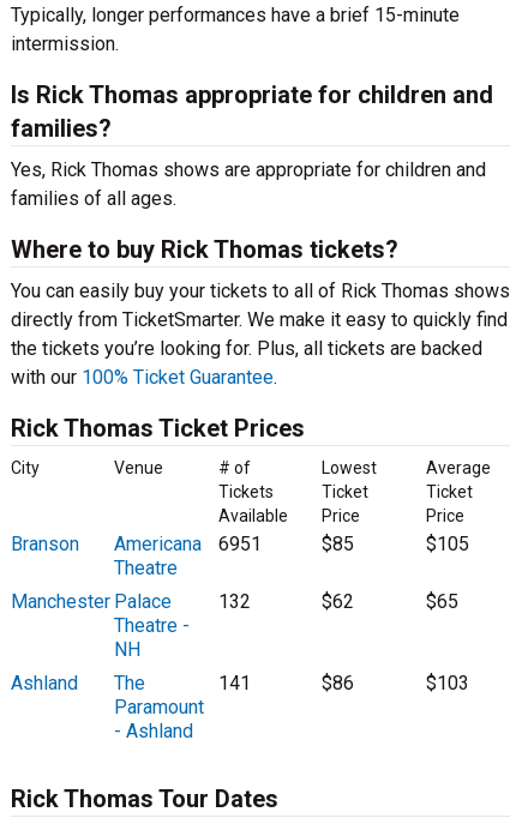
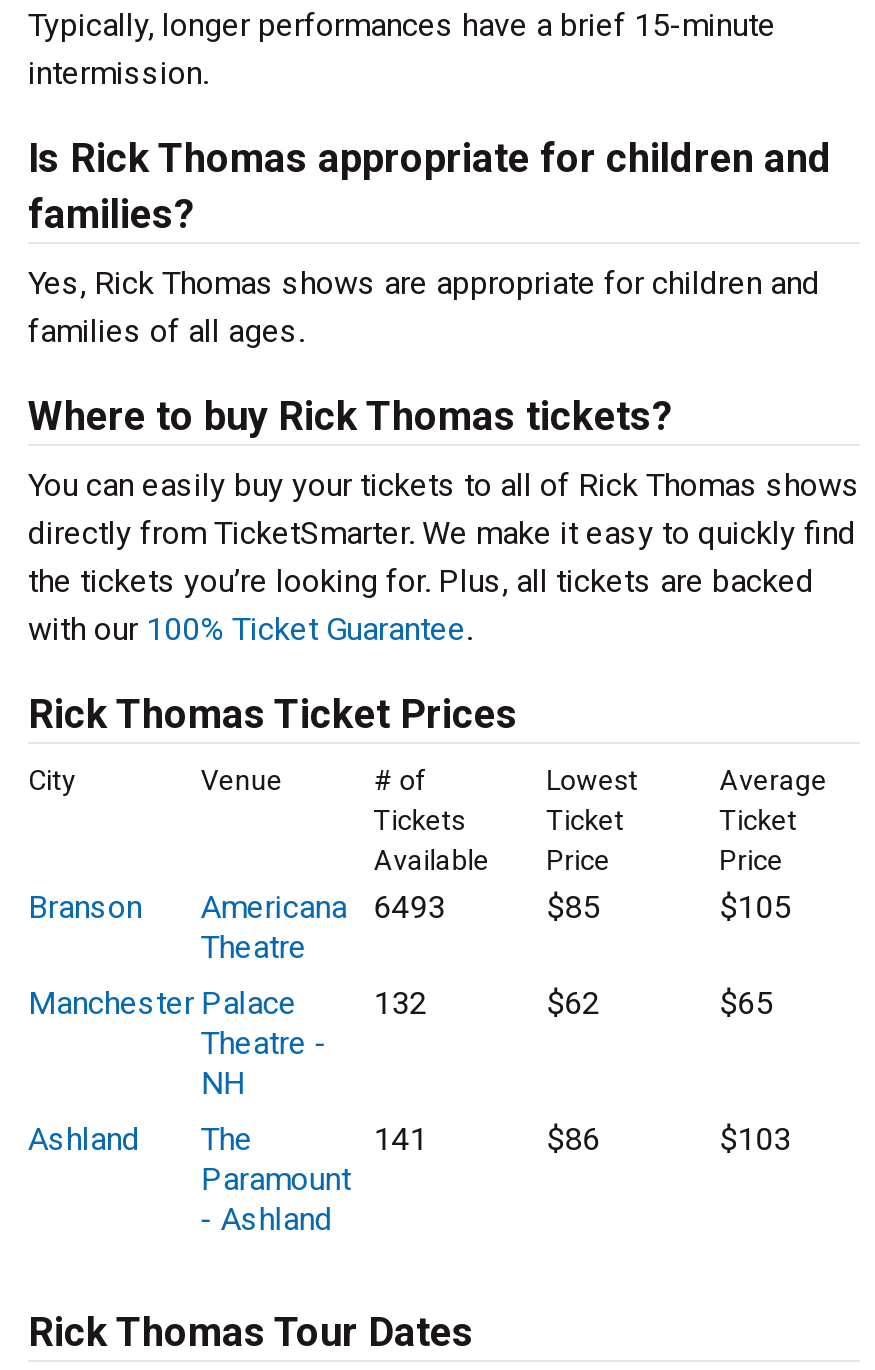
[11,533,261,555] Branson Americana 6951 -> [28,888,446,926] Branson Americana 6493

